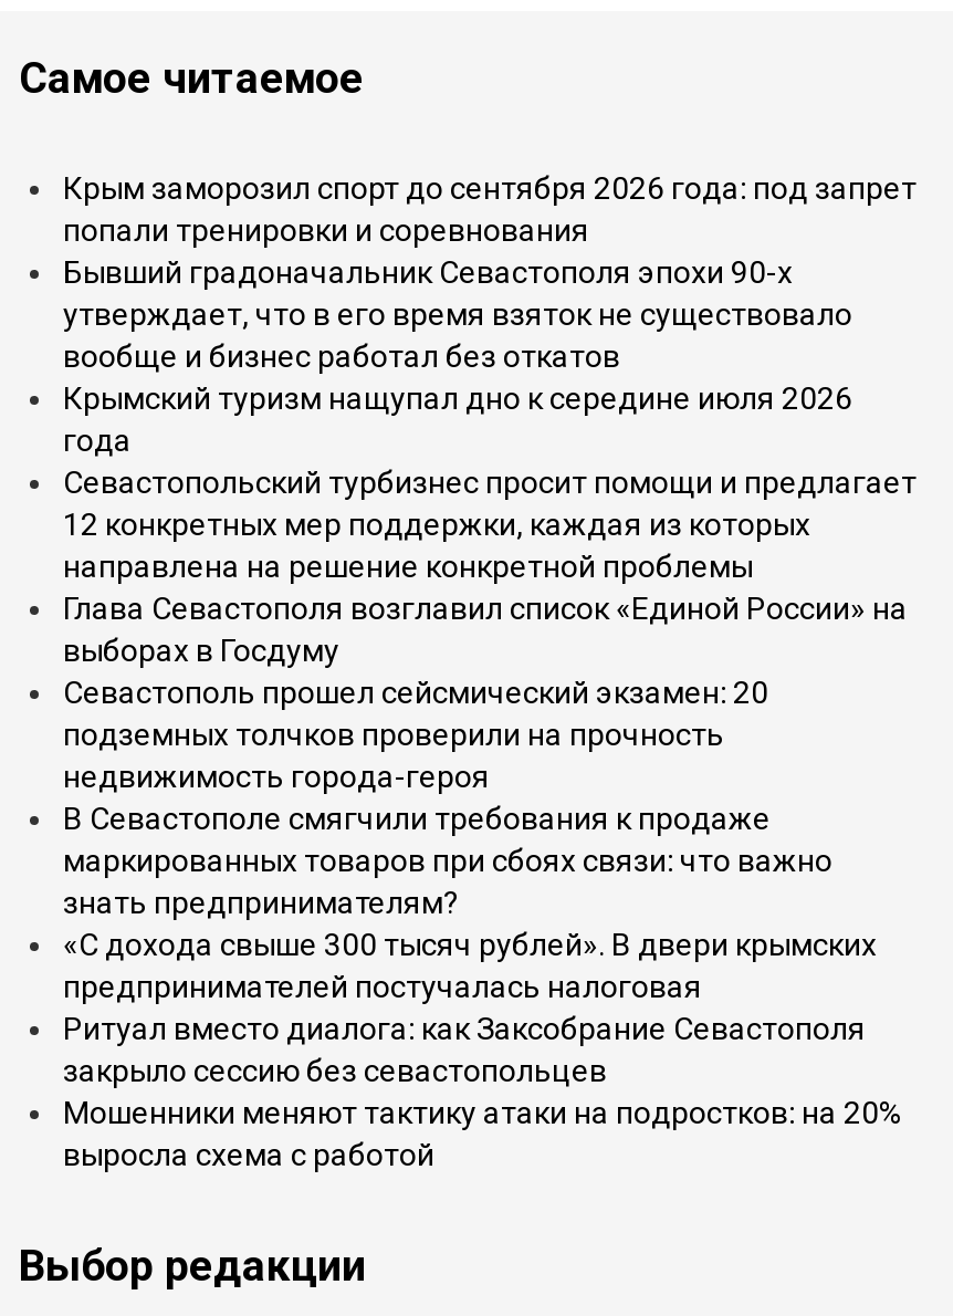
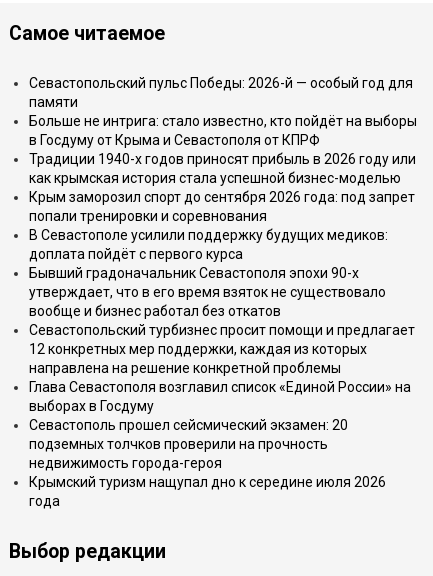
none -> [29,75,417,186] Севастопольский пульс Победы: 2026-й — особый год для | памяти | Больше не интрига: стало известно, кто пойдёт на выборы | в Госдуму от Крыма и Севастополя от КПРФ | Традиции 1940-х годов приносят прибыль в 2026 году или | как крымская история стала успешной бизнес-моделью
moved [63,170,917,248] -> [29,189,415,224]: Крым заморозил спорт до сентября 2026 года: под запрет | попали тренировки и соревнования
none -> [29,227,388,262] В Севастополе усилили поддержку будущих медиков: | доплата пойдёт с первого курса
moved [63,254,852,374] -> [29,265,386,319]: Бывший градоначальник Севастополя эпохи 90-х | утверждает, что в его время взяток не существовало | вообще и бизнес работал без откатов
moved [63,380,852,458] -> [29,474,386,509]: Крымский туризм нащупал дно к середине июля 2026 | года
moved [63,464,917,794] -> [29,322,415,471]: Севастопольский турбизнес просит помощи и предлагает | 12 конкретных мер поддержки, каждая из которых | направлена на решение конкретной проблемы | Глава Севастополя возглавил список «Единой России» на | выборах в Госдуму | Севастополь прошел сейсмический экзамен: 20 | подземных толчков проверили на прочность | недвижимость города-героя
[63,801,903,1172] В Севастополе смягчили требования к продаже | маркированных товаров при сбоях связи: что важно | знать предпринимателям? | «С дохода свыше 300 тысяч рублей». В двери крымских | предпринимателей постучалась налоговая | Ритуал вместо диалога: как Заксобрание Севастополя | закрыло сессию без севастопольцев | Мошенники меняют тактику атаки на подростков: на 20% | выросла схема с работой -> none

